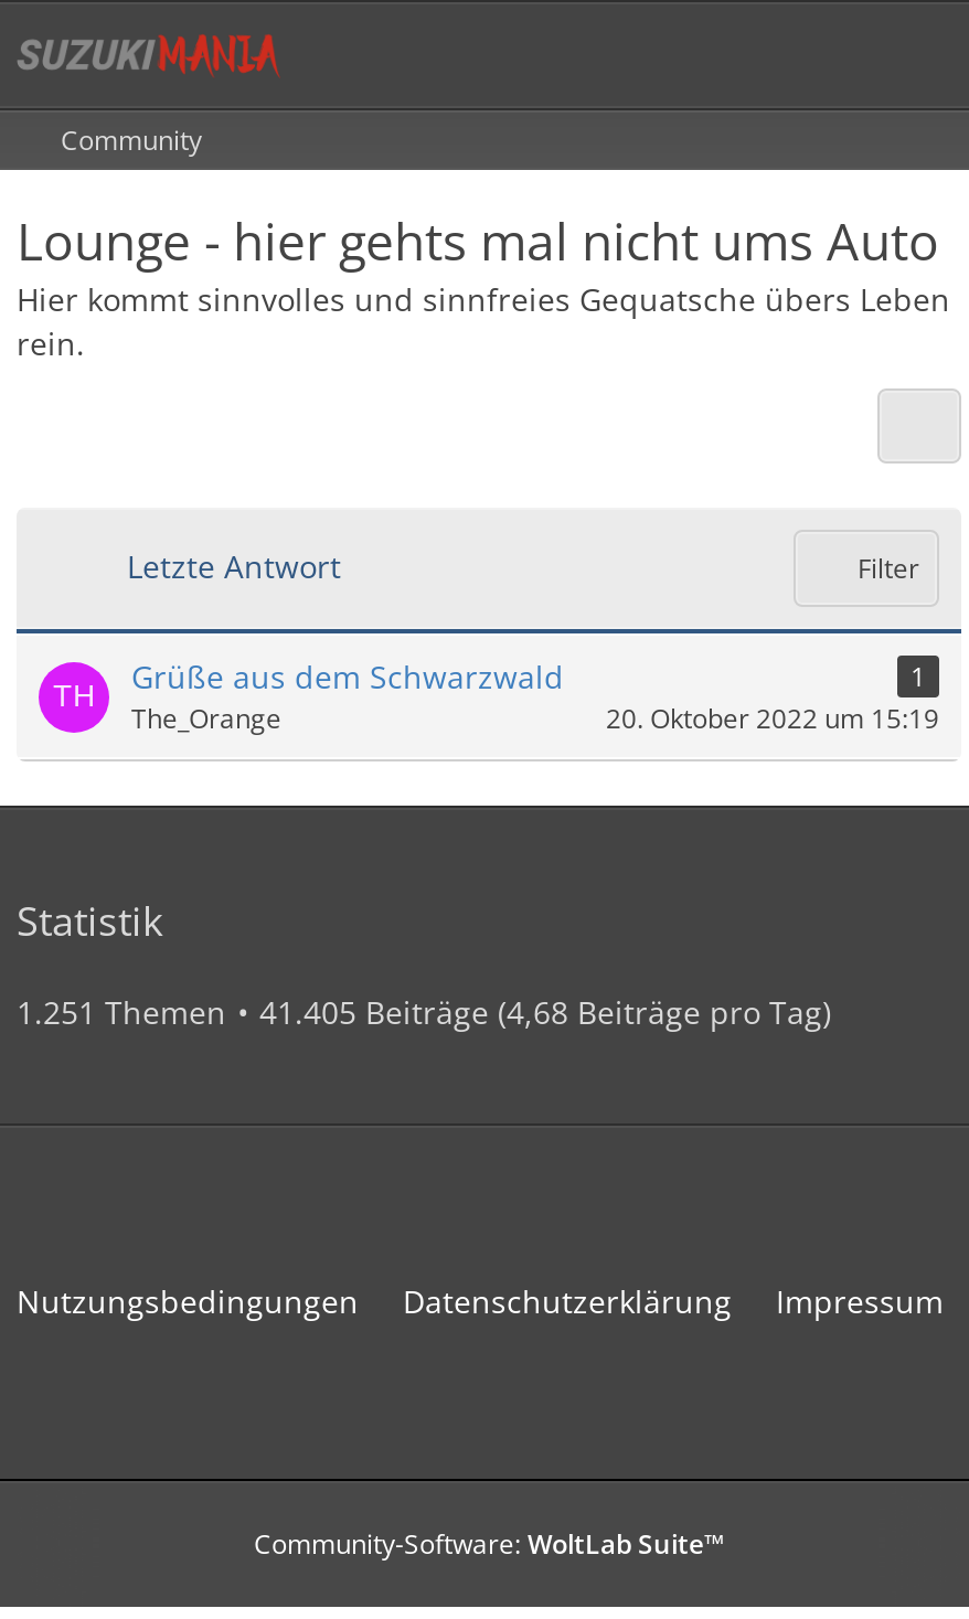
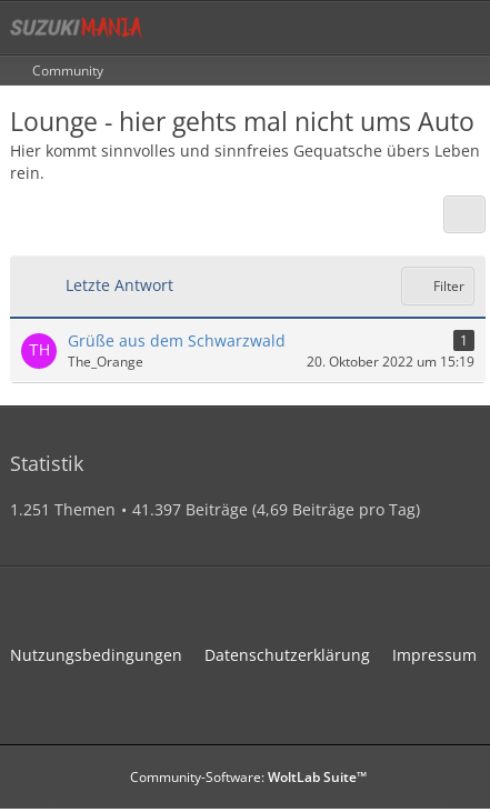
[259,991,831,1033] 41.405 Beiträge (4,68 Beiträge pro Tag) -> [132,499,420,520] 41.397 Beiträge (4,69 Beiträge pro Tag)

